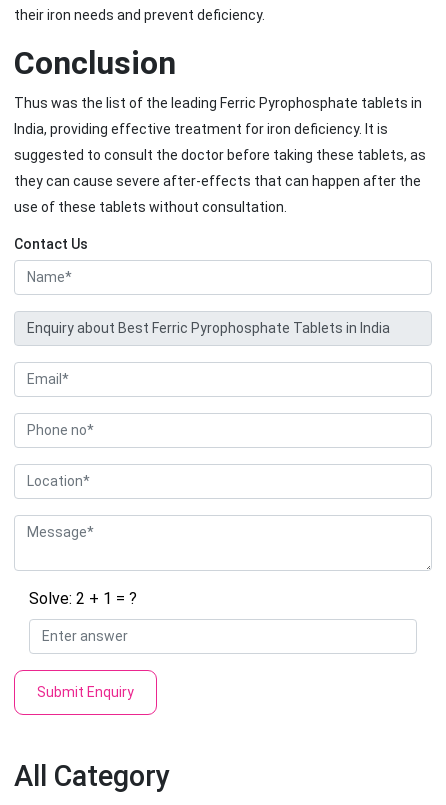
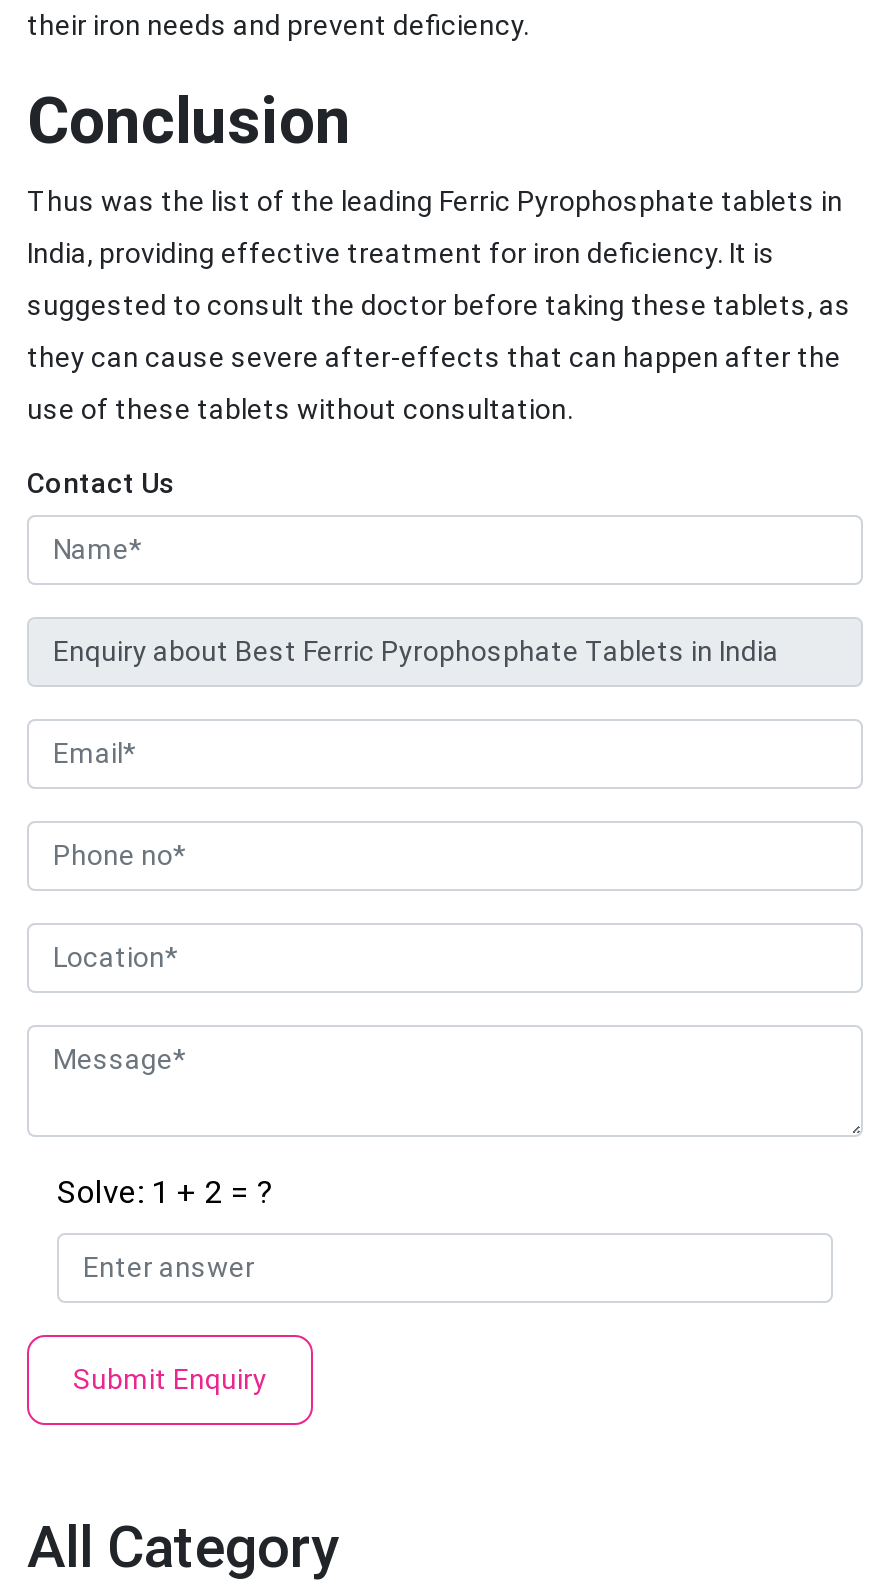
[29,589,137,608] Solve: 2 + 1 = ? -> [57,1173,273,1211] Solve: 1 + 2 = ?

